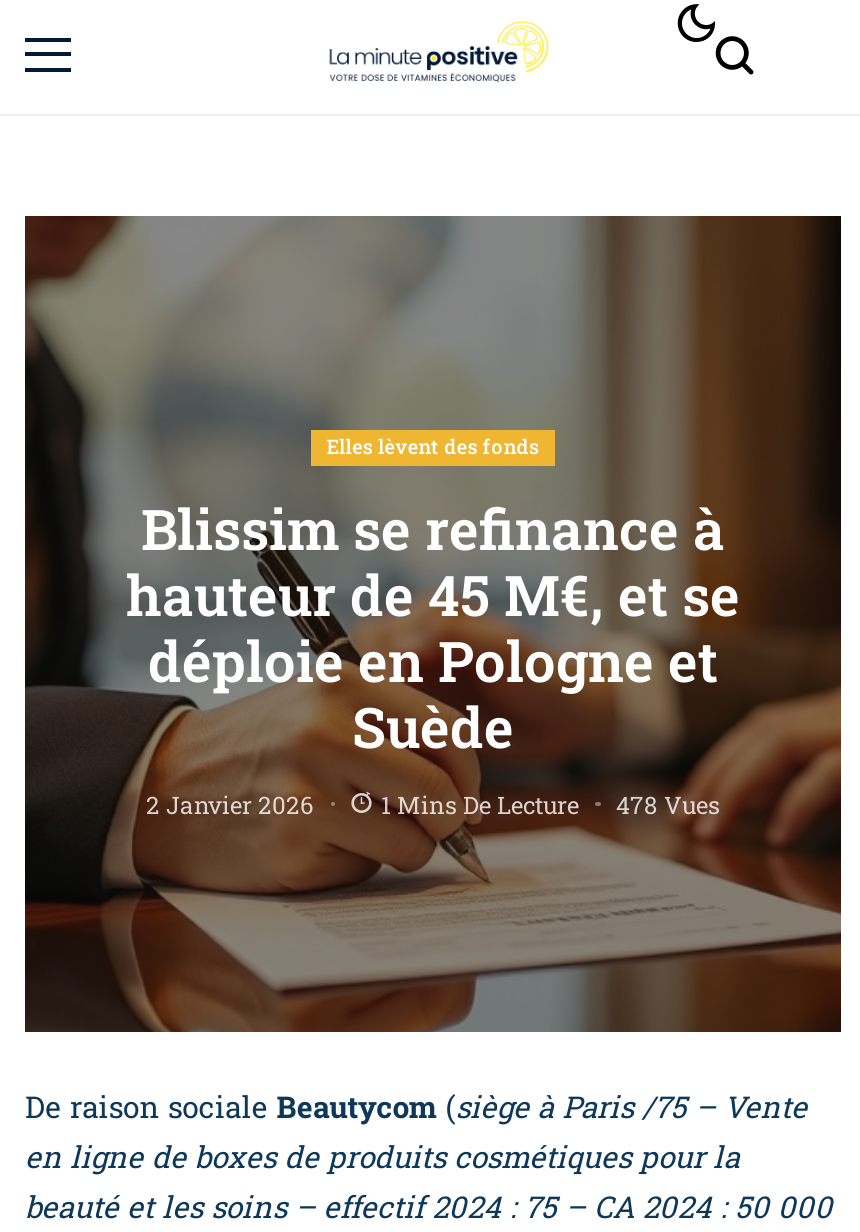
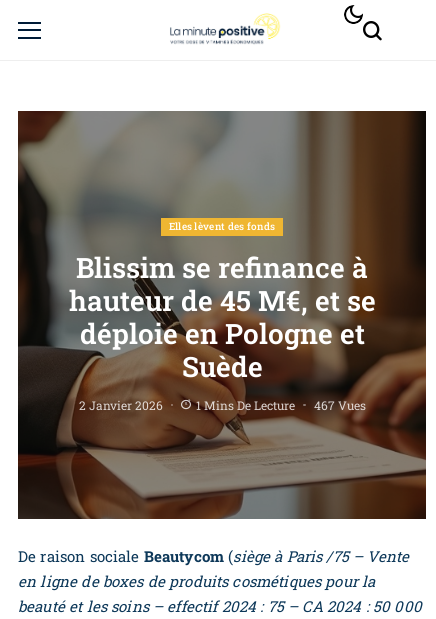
[381,788,720,820] 1 Mins De Lecture 478 Vues -> [196,397,365,413] 1 Mins De Lecture 467 Vues

